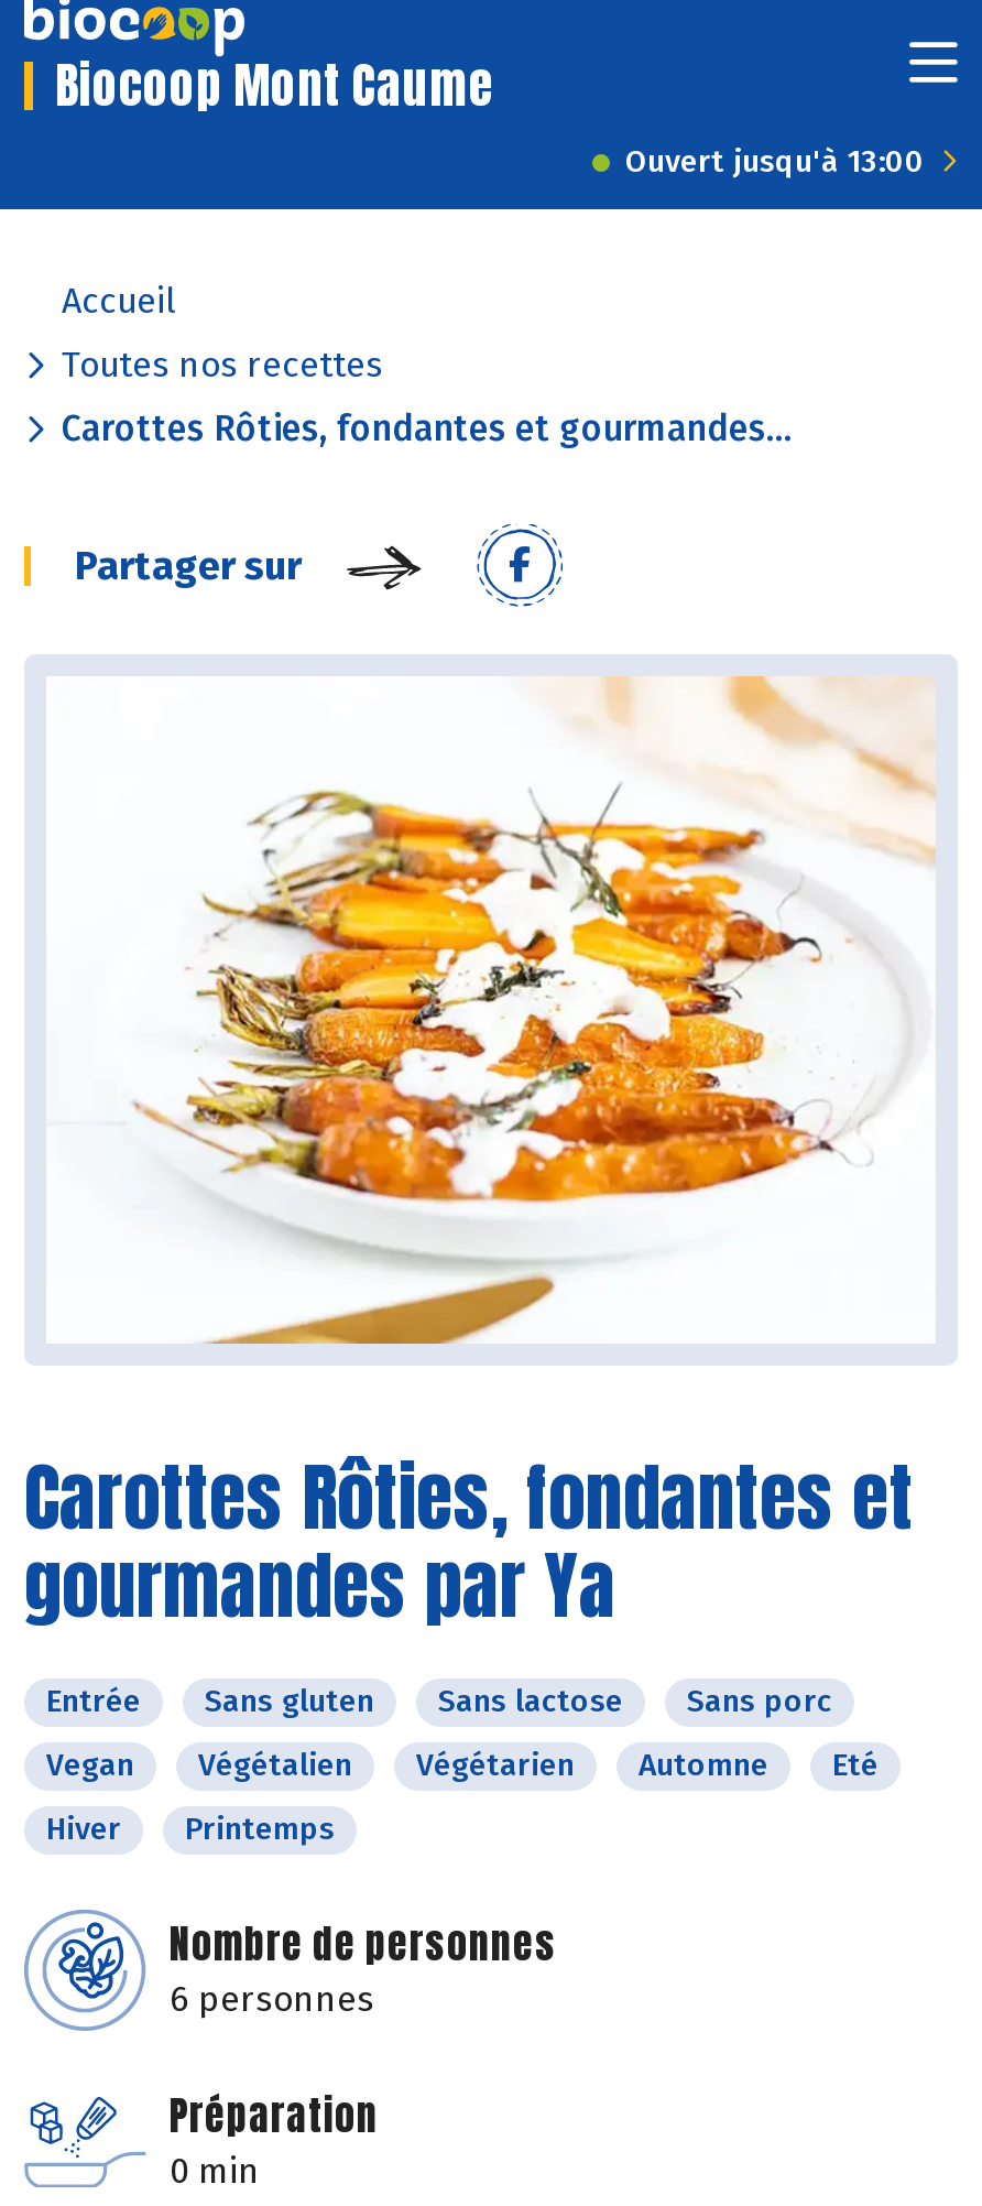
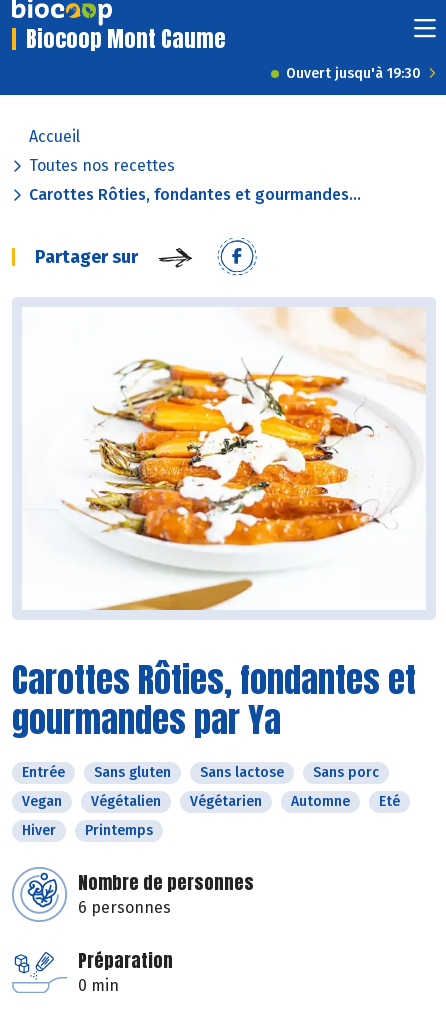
[625,143,925,181] Ouvert jusqu'à 13:00 -> [286,65,421,82] Ouvert jusqu'à 19:30

